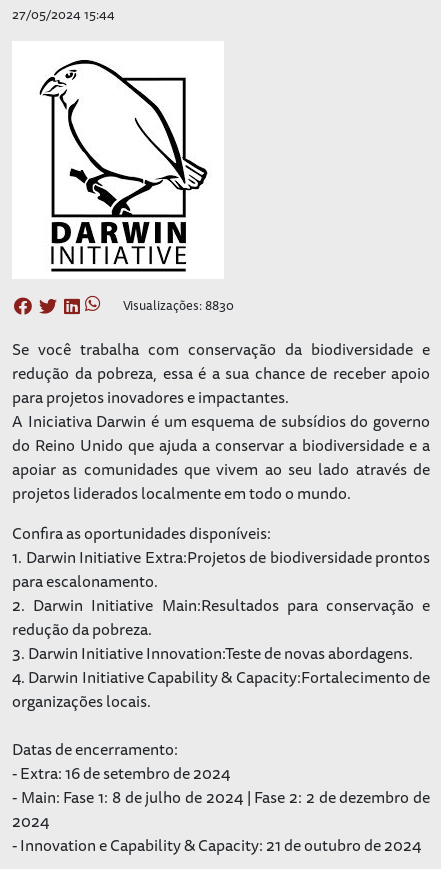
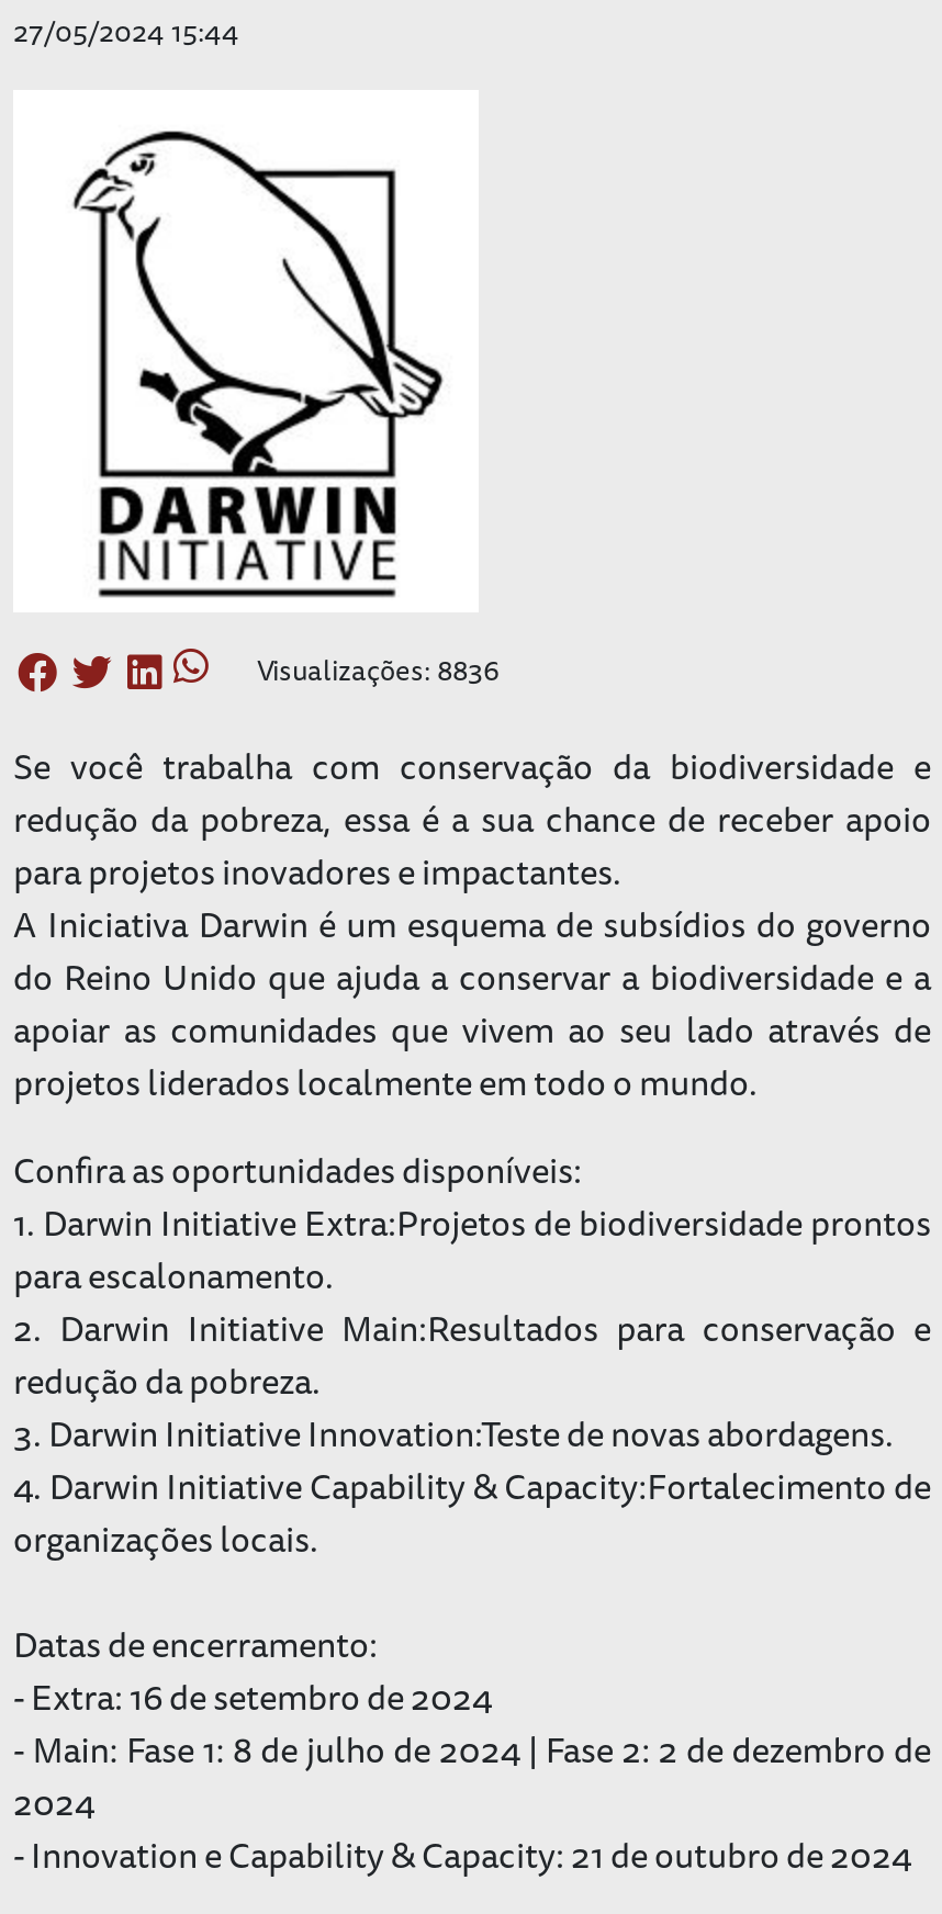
[123,295,234,315] Visualizações: 8830 -> [257,648,498,691] Visualizações: 8836

